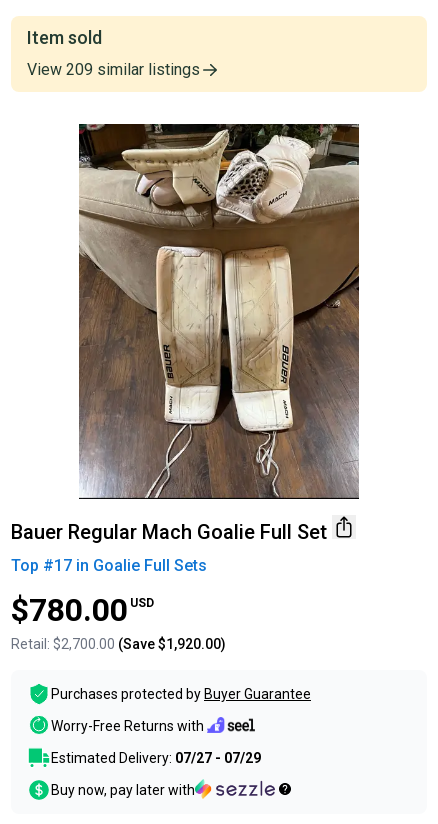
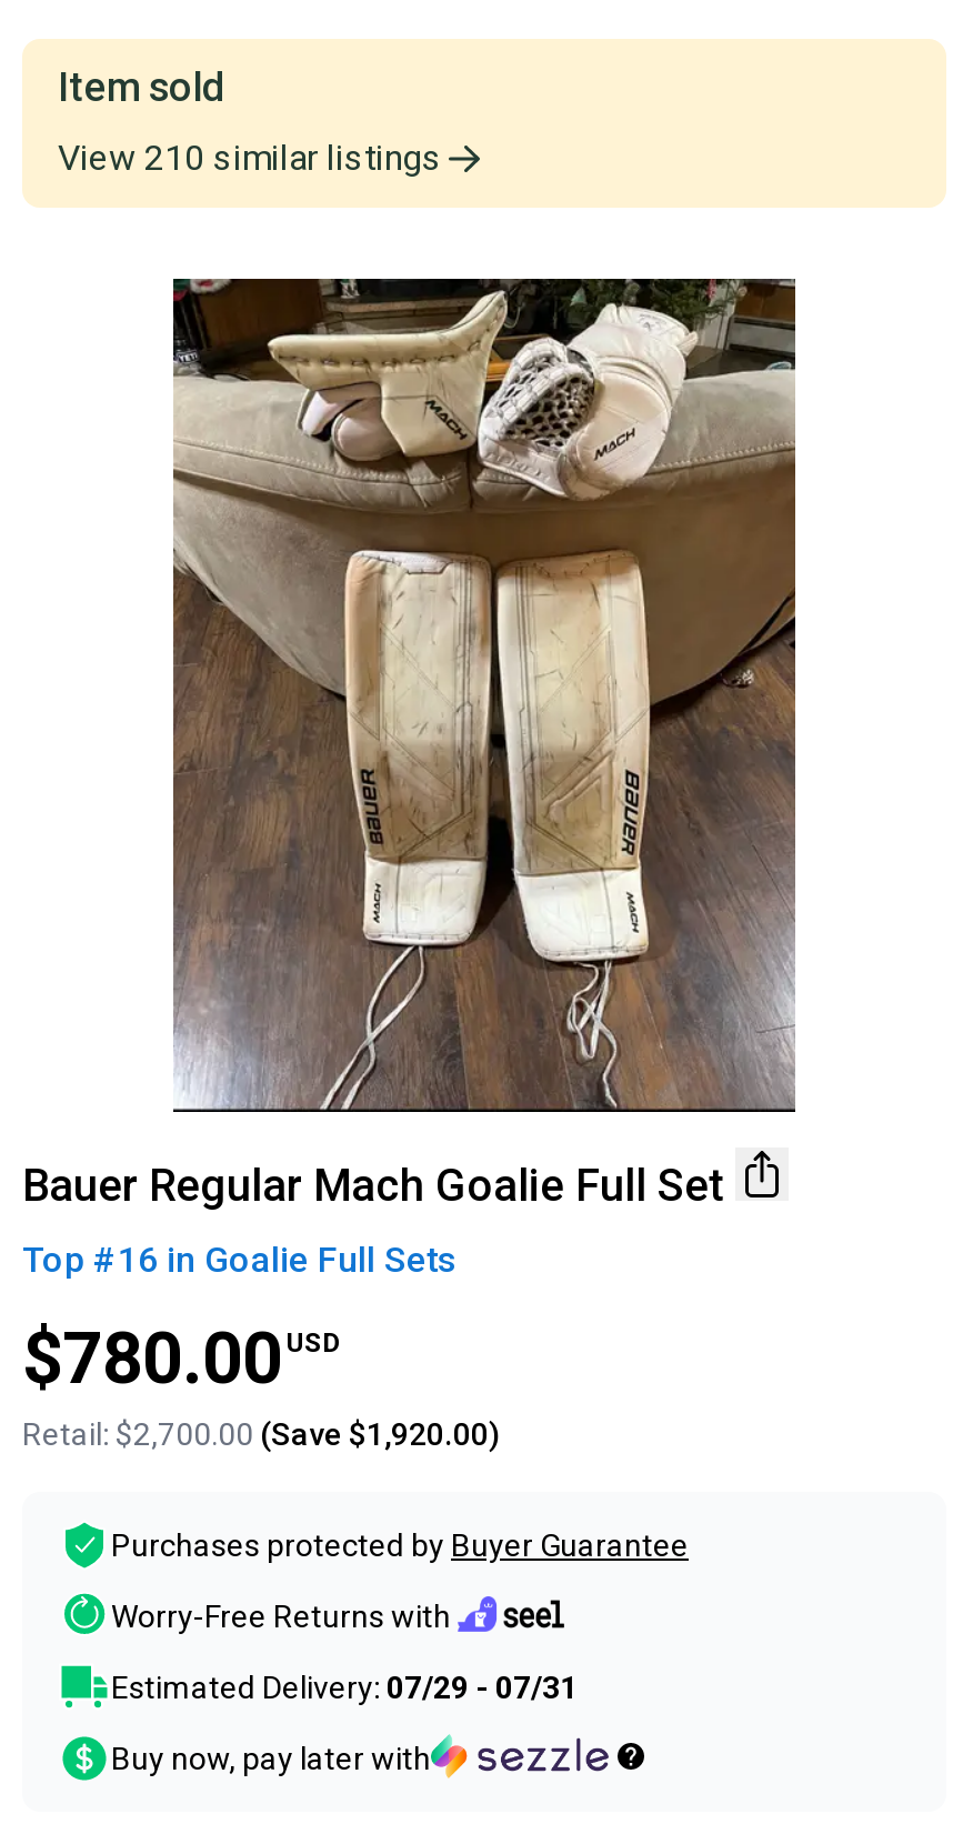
[27,60,200,79] View 209 similar listings -> [58,138,442,180] View 210 similar listings
[11,556,207,575] Top #17 in Goalie Full Sets -> [22,1239,458,1282] Top #16 in Goalie Full Sets
[51,750,261,766] Estimated Delivery: 07/27 - 07/29 -> [111,1670,578,1706] Estimated Delivery: 07/29 - 07/31

